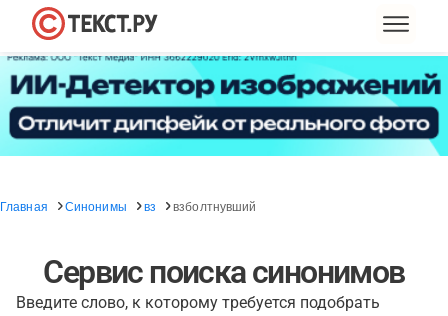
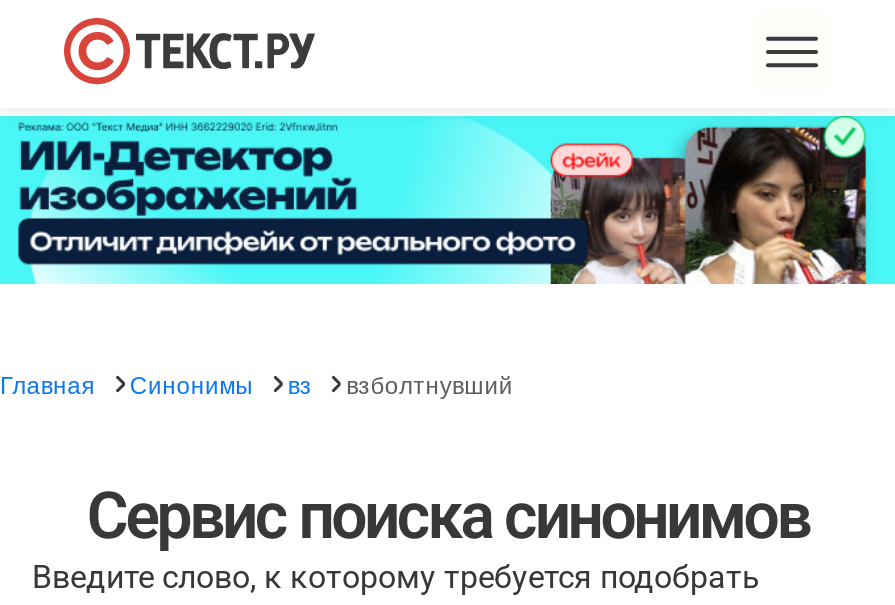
[3,55,442,157] [image] -> [6,116,878,286] [image]

